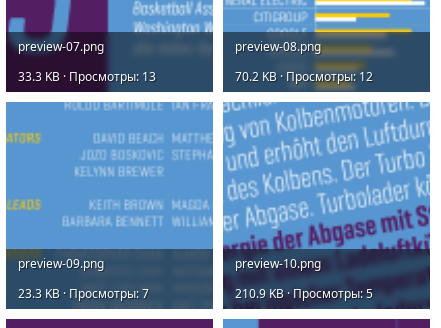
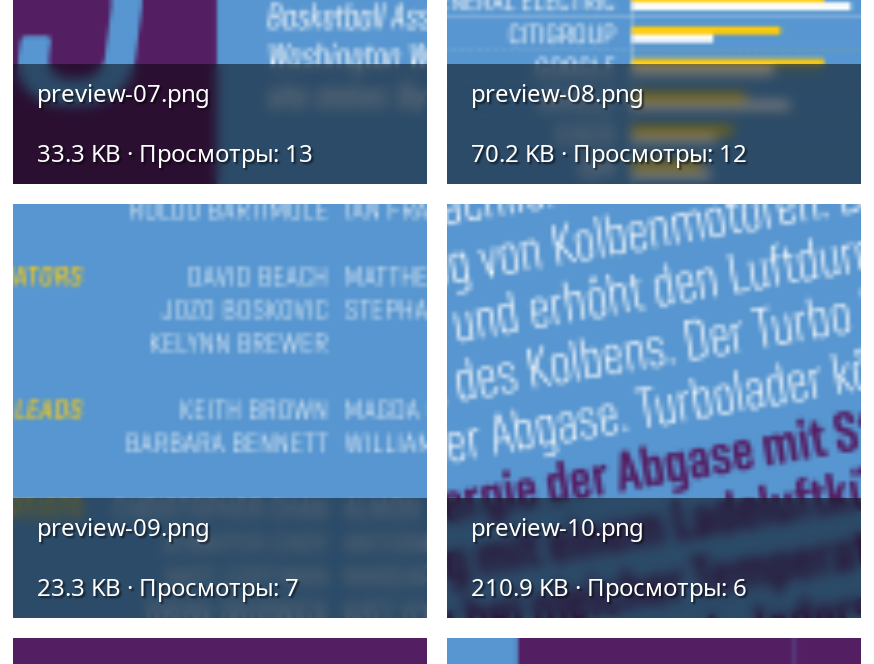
[235,285,373,302] 210.9 KB · Просмотры: 5 -> [471,570,747,604] 210.9 KB · Просмотры: 6

